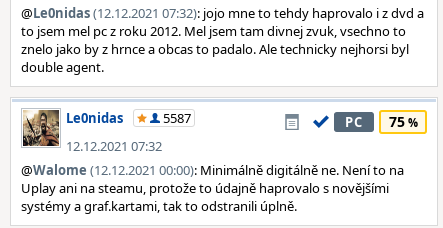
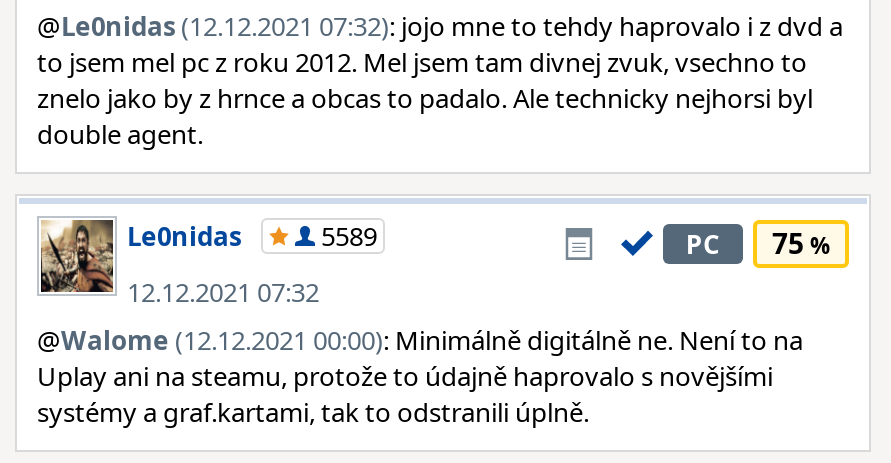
[163,109,191,127] 5587 -> [321,218,377,254] 5589

